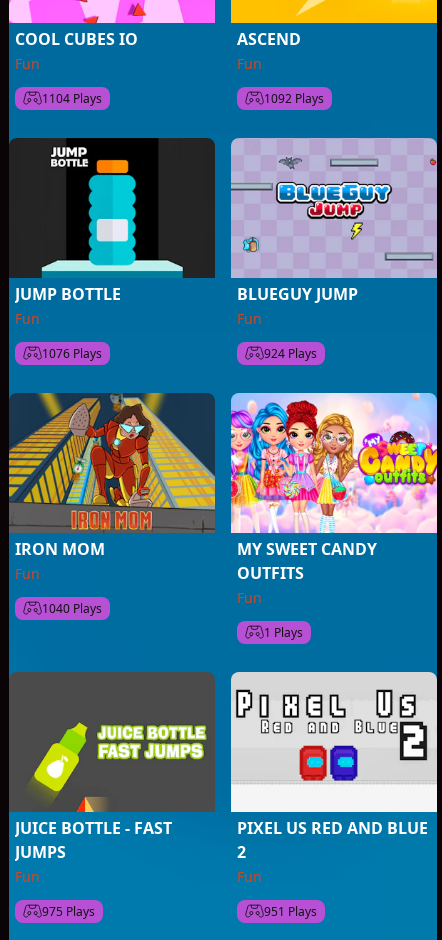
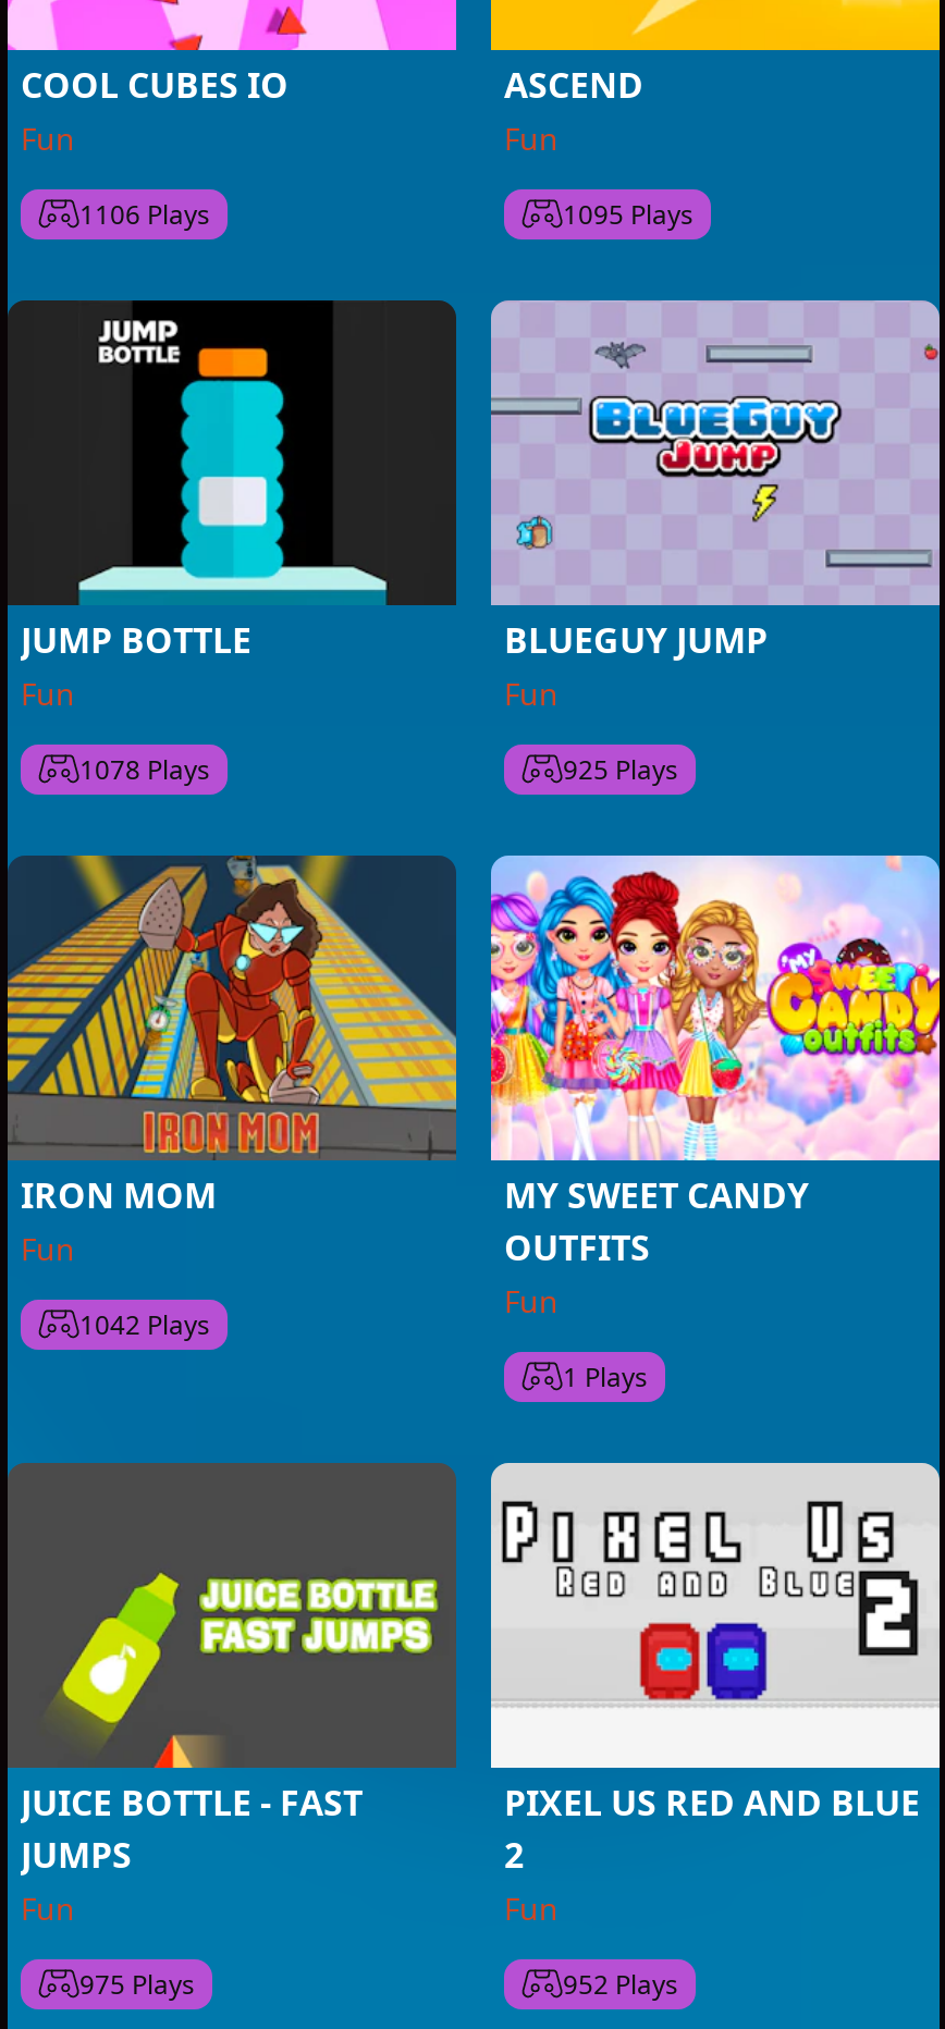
[42,89,102,106] 1104 Plays -> [79,195,210,232] 1106 Plays
[264,89,324,106] 1092 Plays -> [563,195,694,232] 1095 Plays
[42,344,102,361] 1076 Plays -> [79,750,210,787] 1078 Plays
[264,344,317,361] 924 Plays -> [563,750,678,787] 925 Plays
[42,599,102,616] 1040 Plays -> [79,1305,210,1342] 1042 Plays
[264,902,317,919] 951 Plays -> [563,1965,678,2002] 952 Plays

